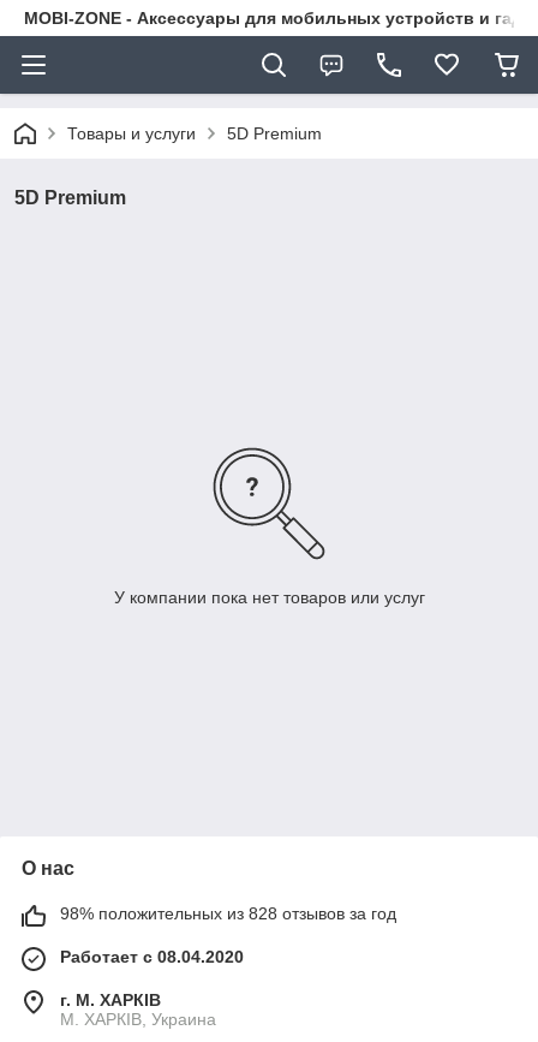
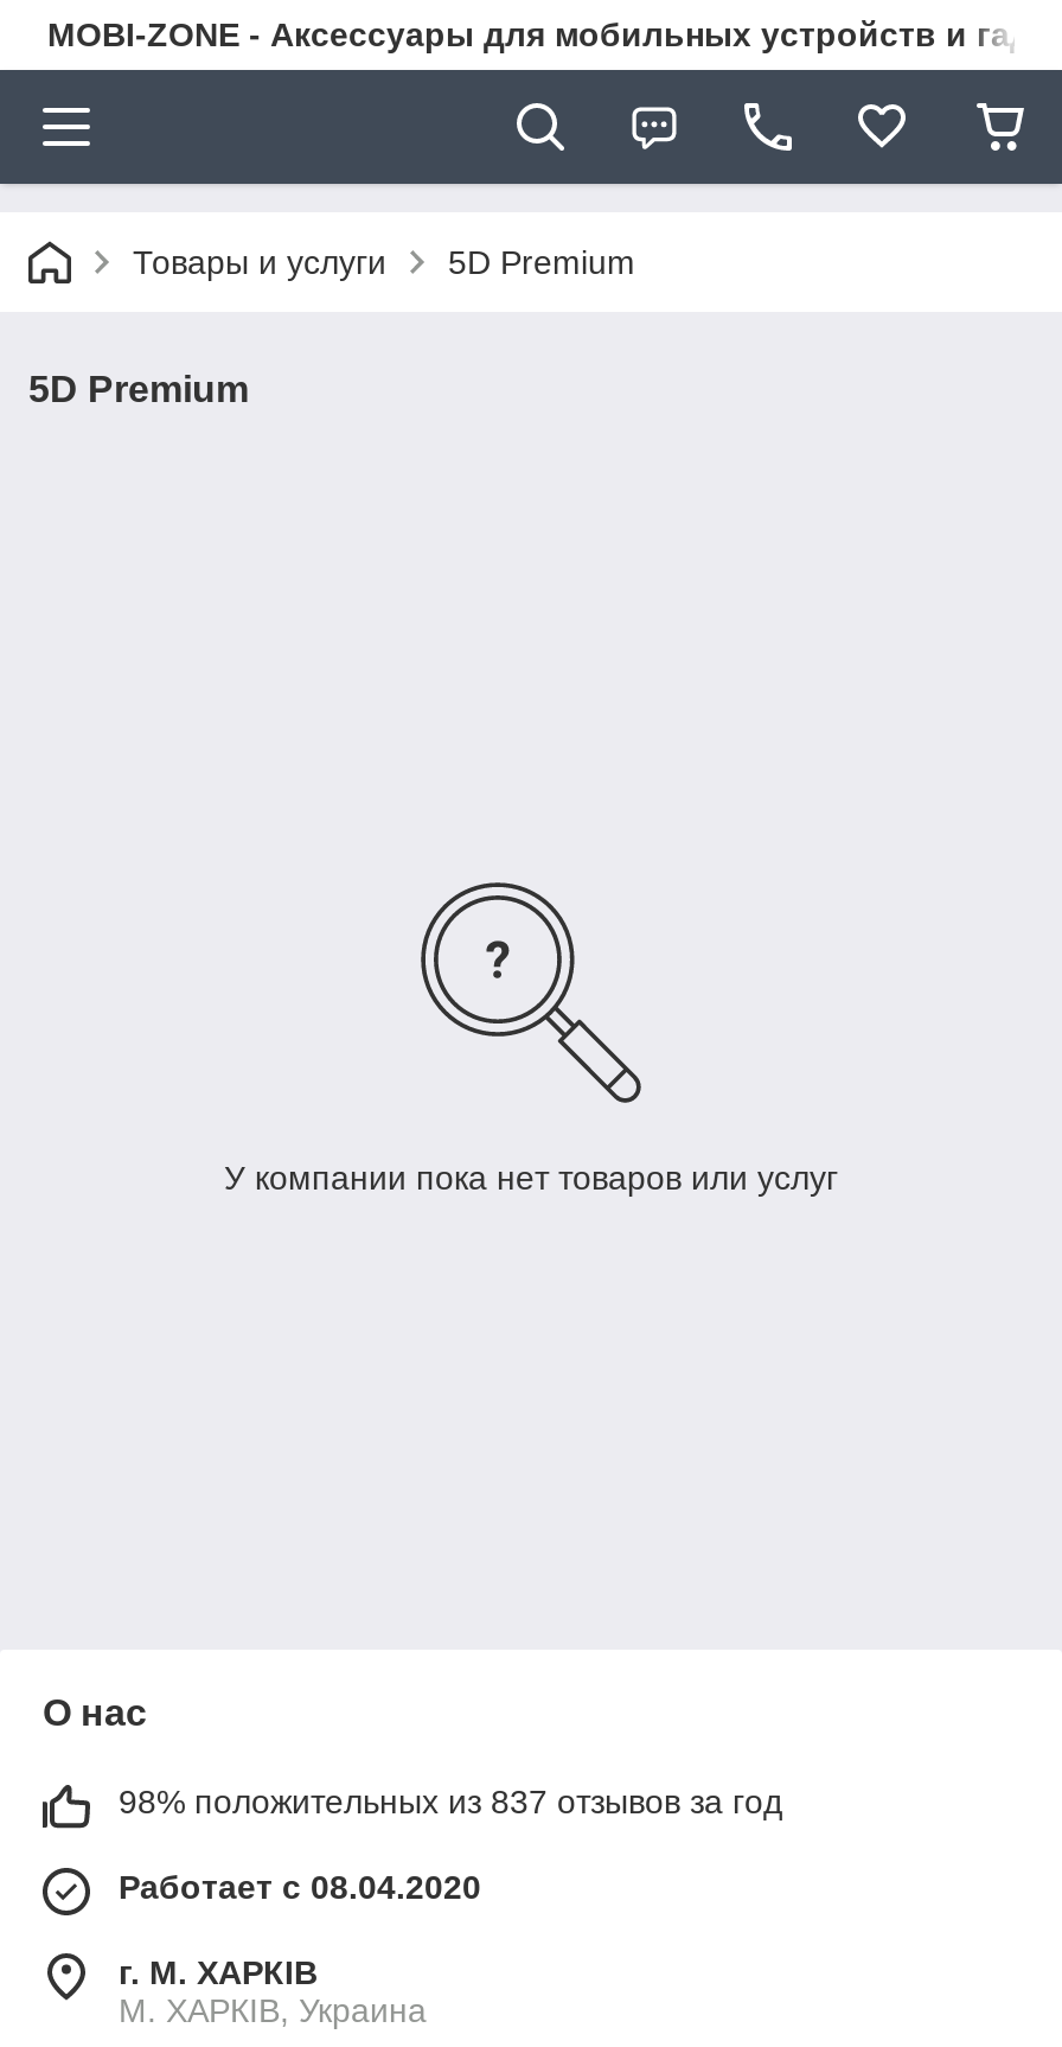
[60,904,396,924] 98% положительных из 828 отзывов за год -> [119,1784,782,1822] 98% положительных из 837 отзывов за год

